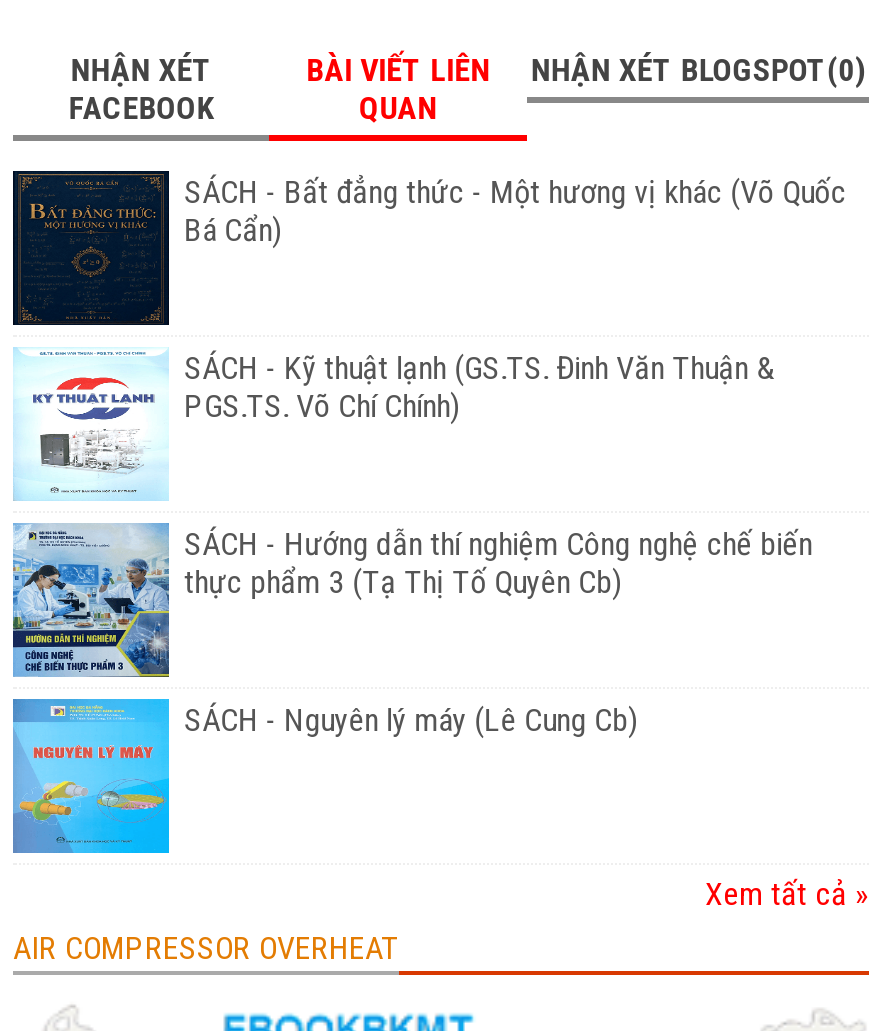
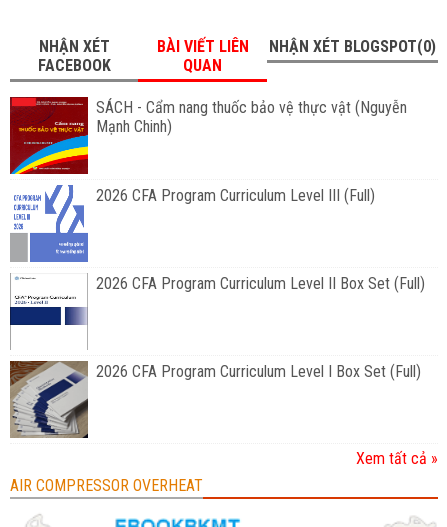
[11,169,846,327] [image] | SÁCH - Bất đẳng thức - Một hương vị khác (Võ Quốc | Bá Cẩn) -> [9,96,407,175] [image] | SÁCH - Cẩm nang thuốc bảo vệ thực vật (Nguyễn | Mạnh Chinh)
[13,347,774,501] [image] | SÁCH - Kỹ thuật lạnh (GS.TS. Đinh Văn Thuận & | PGS.TS. Võ Chí Chính) -> [10,184,375,263] [image] | 2026 CFA Program Curriculum Level III (Full)
[11,521,812,679] [image] | SÁCH - Hướng dẫn thí nghiệm Công nghệ chế biến | thực phẩm 3 (Tạ Thị Tố Quyên Cb) -> [9,273,425,350] [image] | 2026 CFA Program Curriculum Level II Box Set (Full)
[11,697,638,855] [image] | SÁCH - Nguyên lý máy (Lê Cung Cb) -> [9,360,421,439] [image] | 2026 CFA Program Curriculum Level I Box Set (Full)

